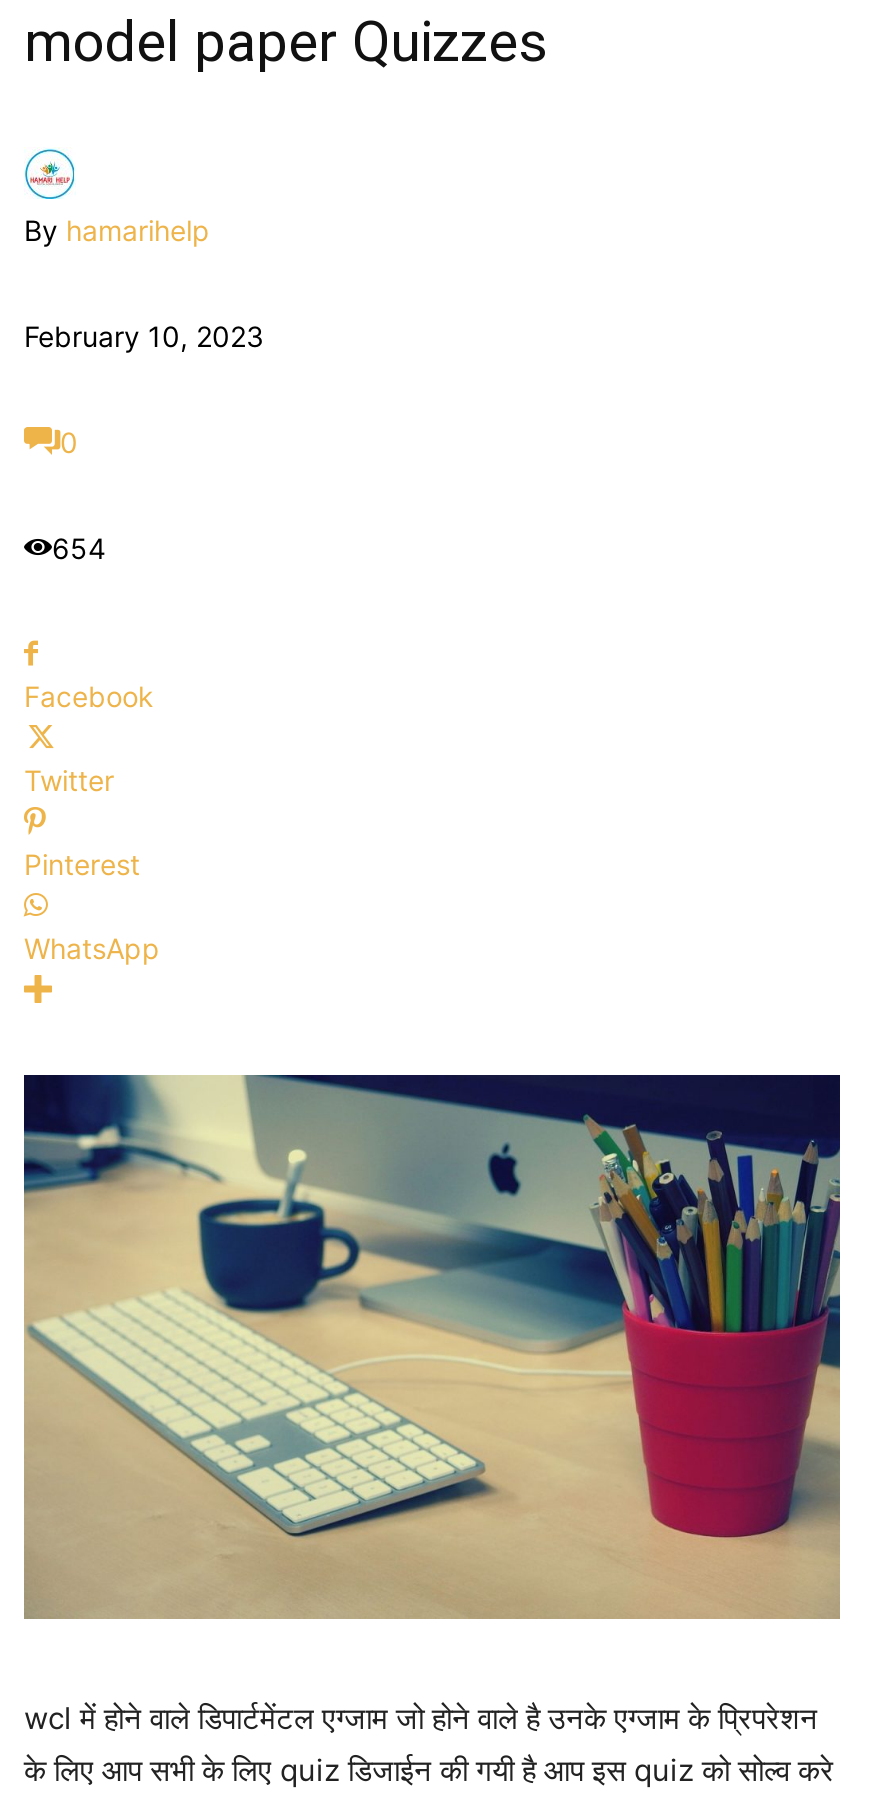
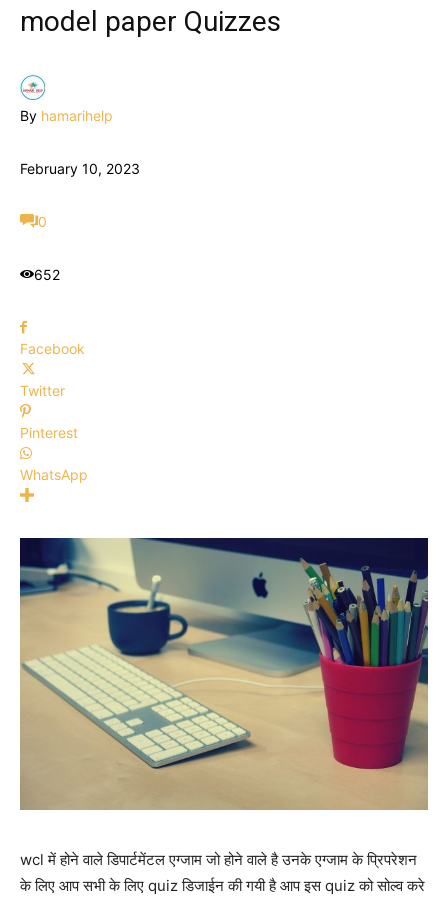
[52,531,106,565] 654 -> [34,266,60,283] 652

